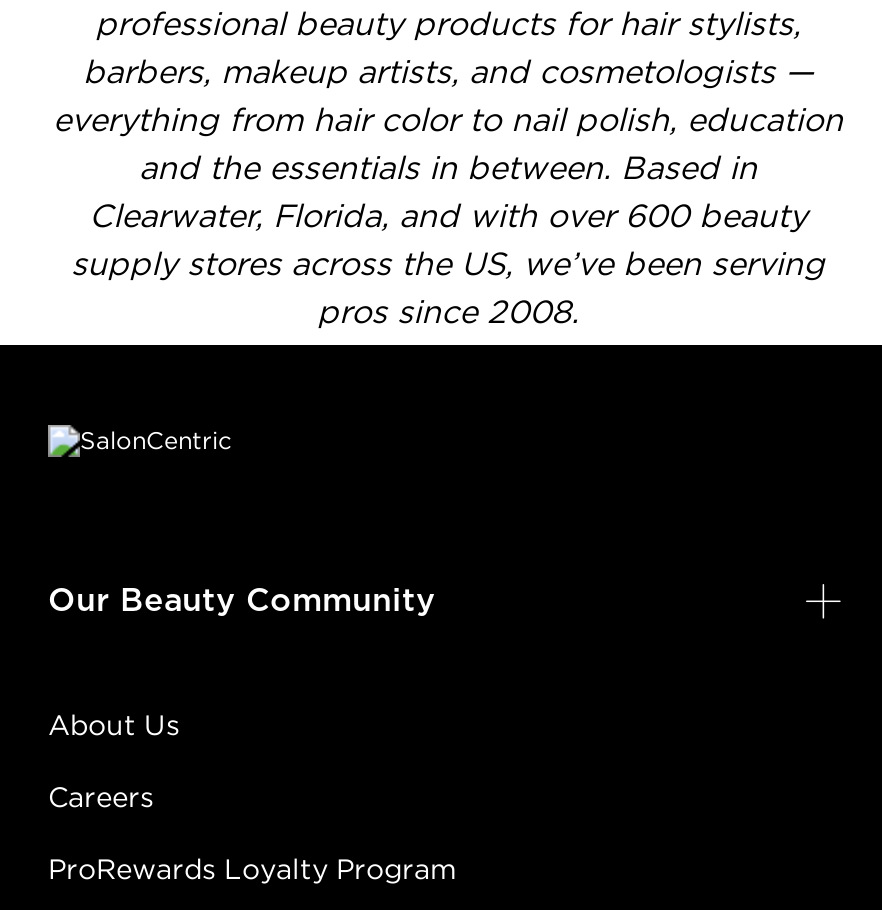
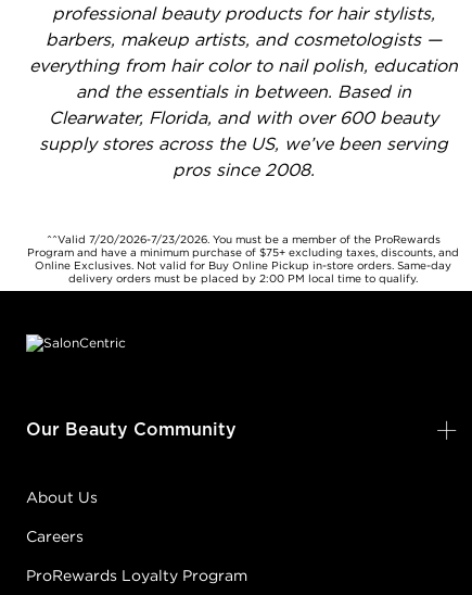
none -> [27,232,459,285] ^^Valid 7/20/2026-7/23/2026. You must be a member of the ProRewards | Program and have a minimum purchase of $75+ excluding taxes, discounts, and | Online Exclusives. Not valid for Buy Online Pickup in-store orders. Same-day | delivery orders must be placed by 2:00 PM local time to qualify.

